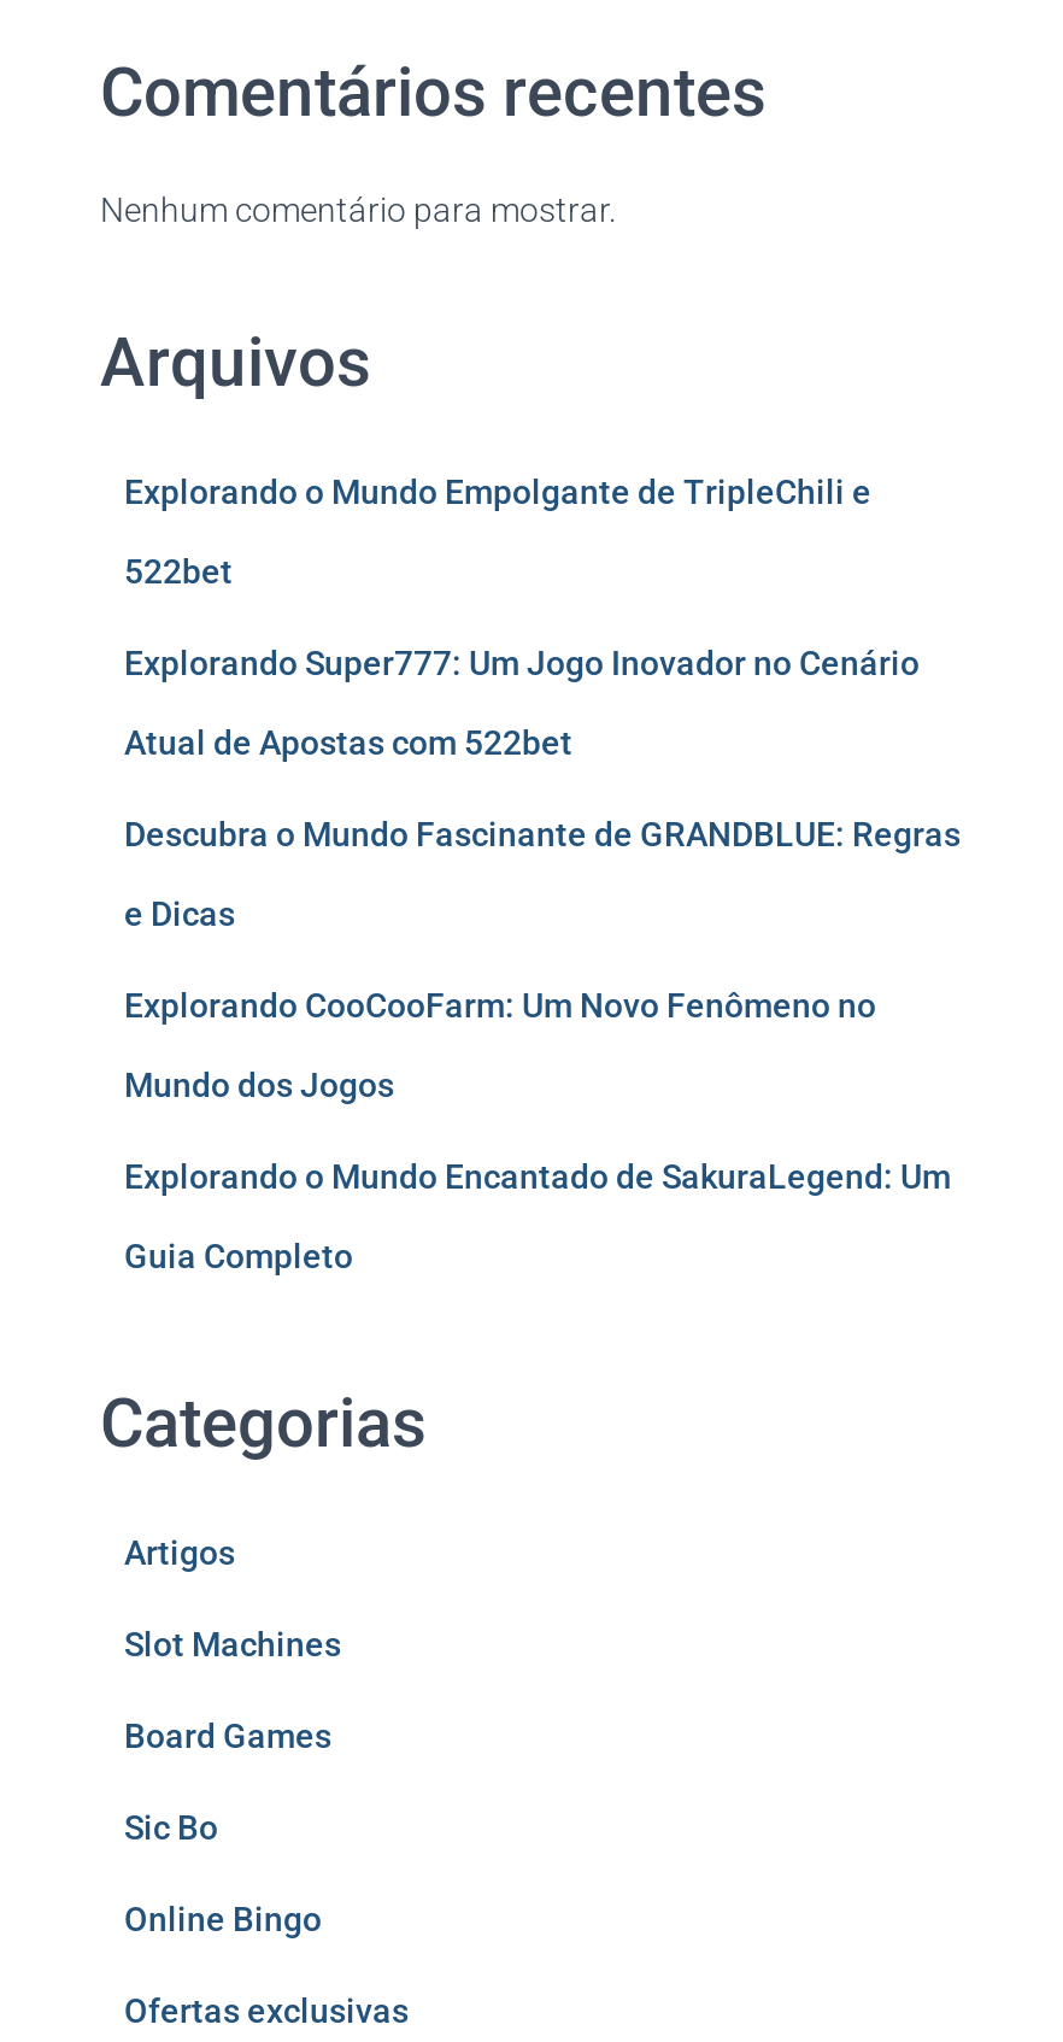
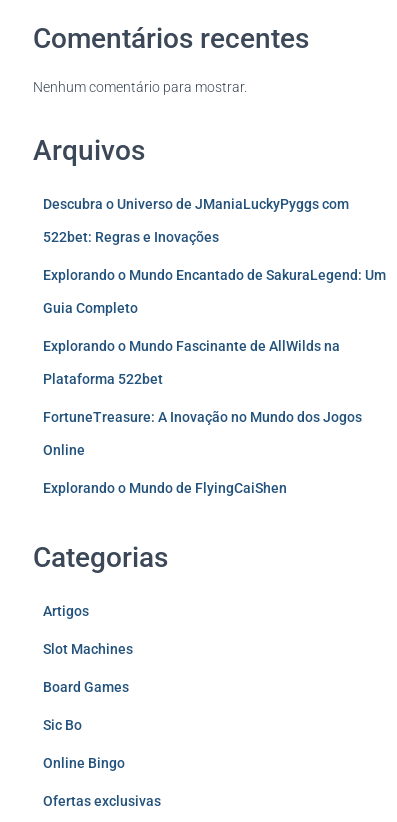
[124,473,961,1104] Explorando o Mundo Empolgante de TripleChili e | 522bet | Explorando Super777: Um Jogo Inovador no Cenário | Atual de Apostas com 522bet | Descubra o Mundo Fascinante de GRANDBLUE: Regras | e Dicas | Explorando CooCooFarm: Um Novo Fenômeno no | Mundo dos Jogos -> [43,196,349,245] Descubra o Universo de JManiaLuckyPyggs com | 522bet: Regras e Inovações
moved [124,1157,951,1275] -> [43,267,386,316]: Explorando o Mundo Encantado de SakuraLegend: Um | Guia Completo
none -> [43,338,362,496] Explorando o Mundo Fascinante de AllWilds na | Plataforma 522bet | FortuneTreasure: A Inovação no Mundo dos Jogos | Online | Explorando o Mundo de FlyingCaiShen

